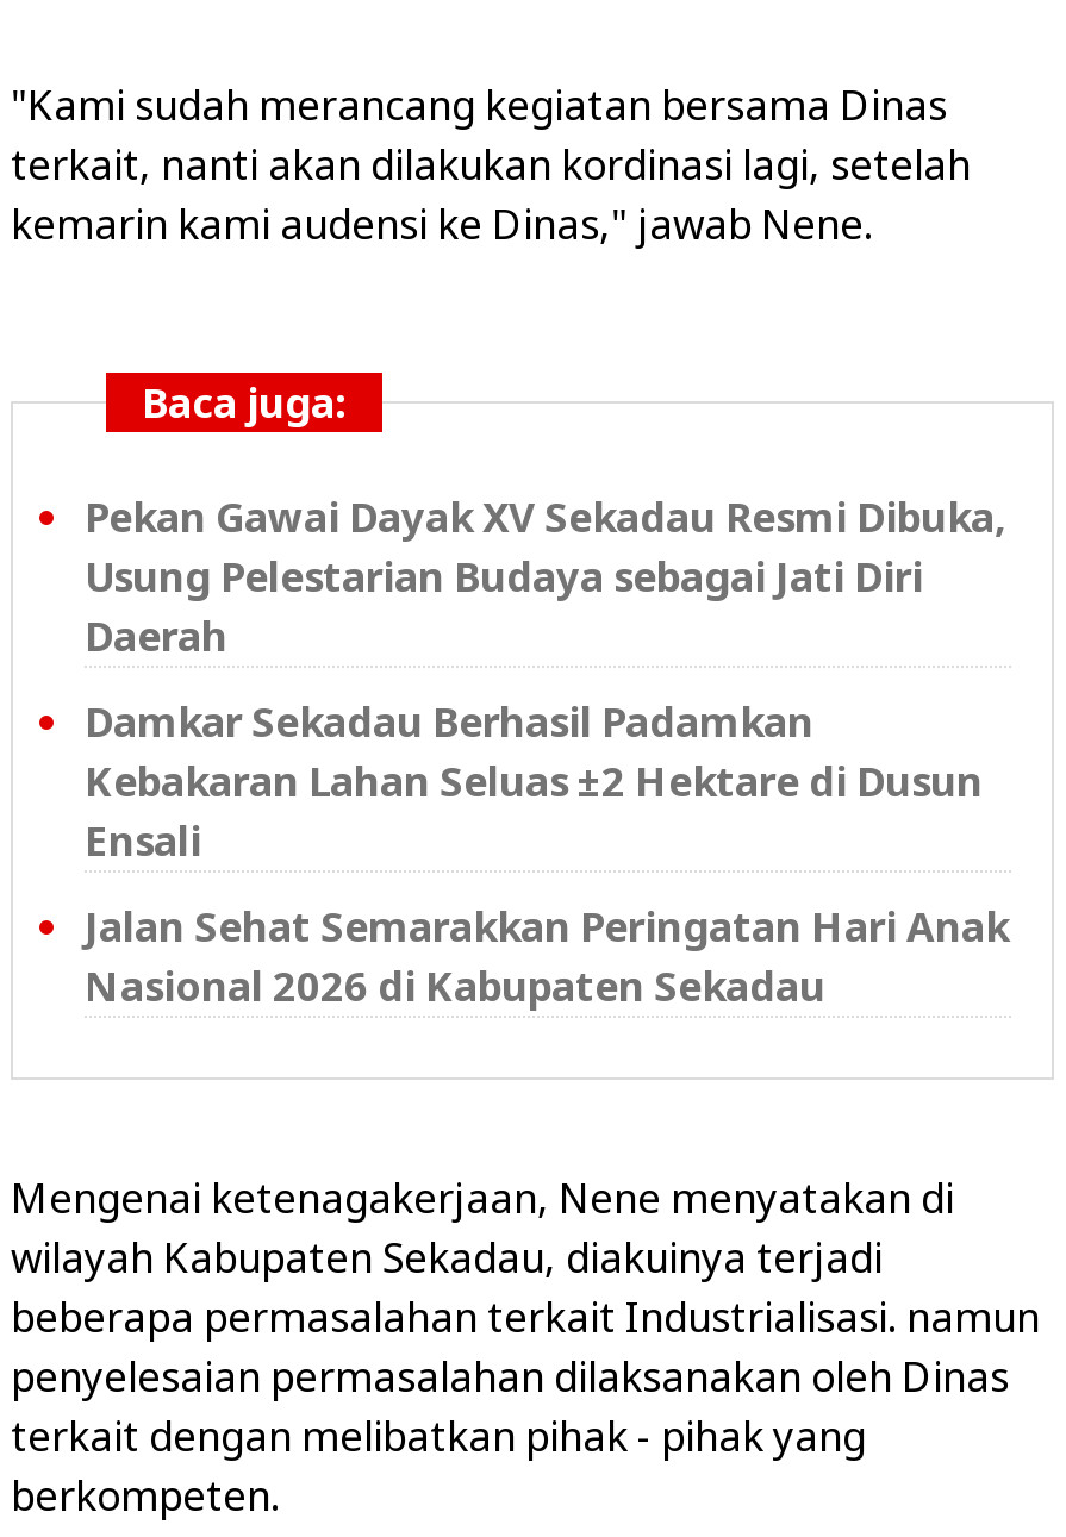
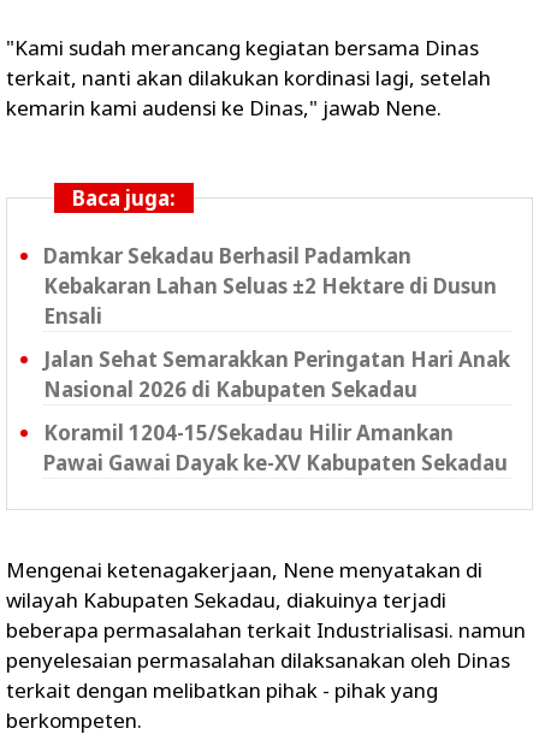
[85,488,1006,662] Pekan Gawai Dayak XV Sekadau Resmi Dibuka, | Usung Pelestarian Budaya sebagai Jati Diri | Daerah -> none
moved [85,693,1009,1012] -> [43,241,510,403]: Damkar Sekadau Berhasil Padamkan | Kebakaran Lahan Seluas ±2 Hektare di Dusun | Ensali | Jalan Sehat Semarakkan Peringatan Hari Anak | Nasional 2026 di Kabupaten Sekadau
none -> [43,418,508,476] Koramil 1204-15/Sekadau Hilir Amankan | Pawai Gawai Dayak ke-XV Kabupaten Sekadau

